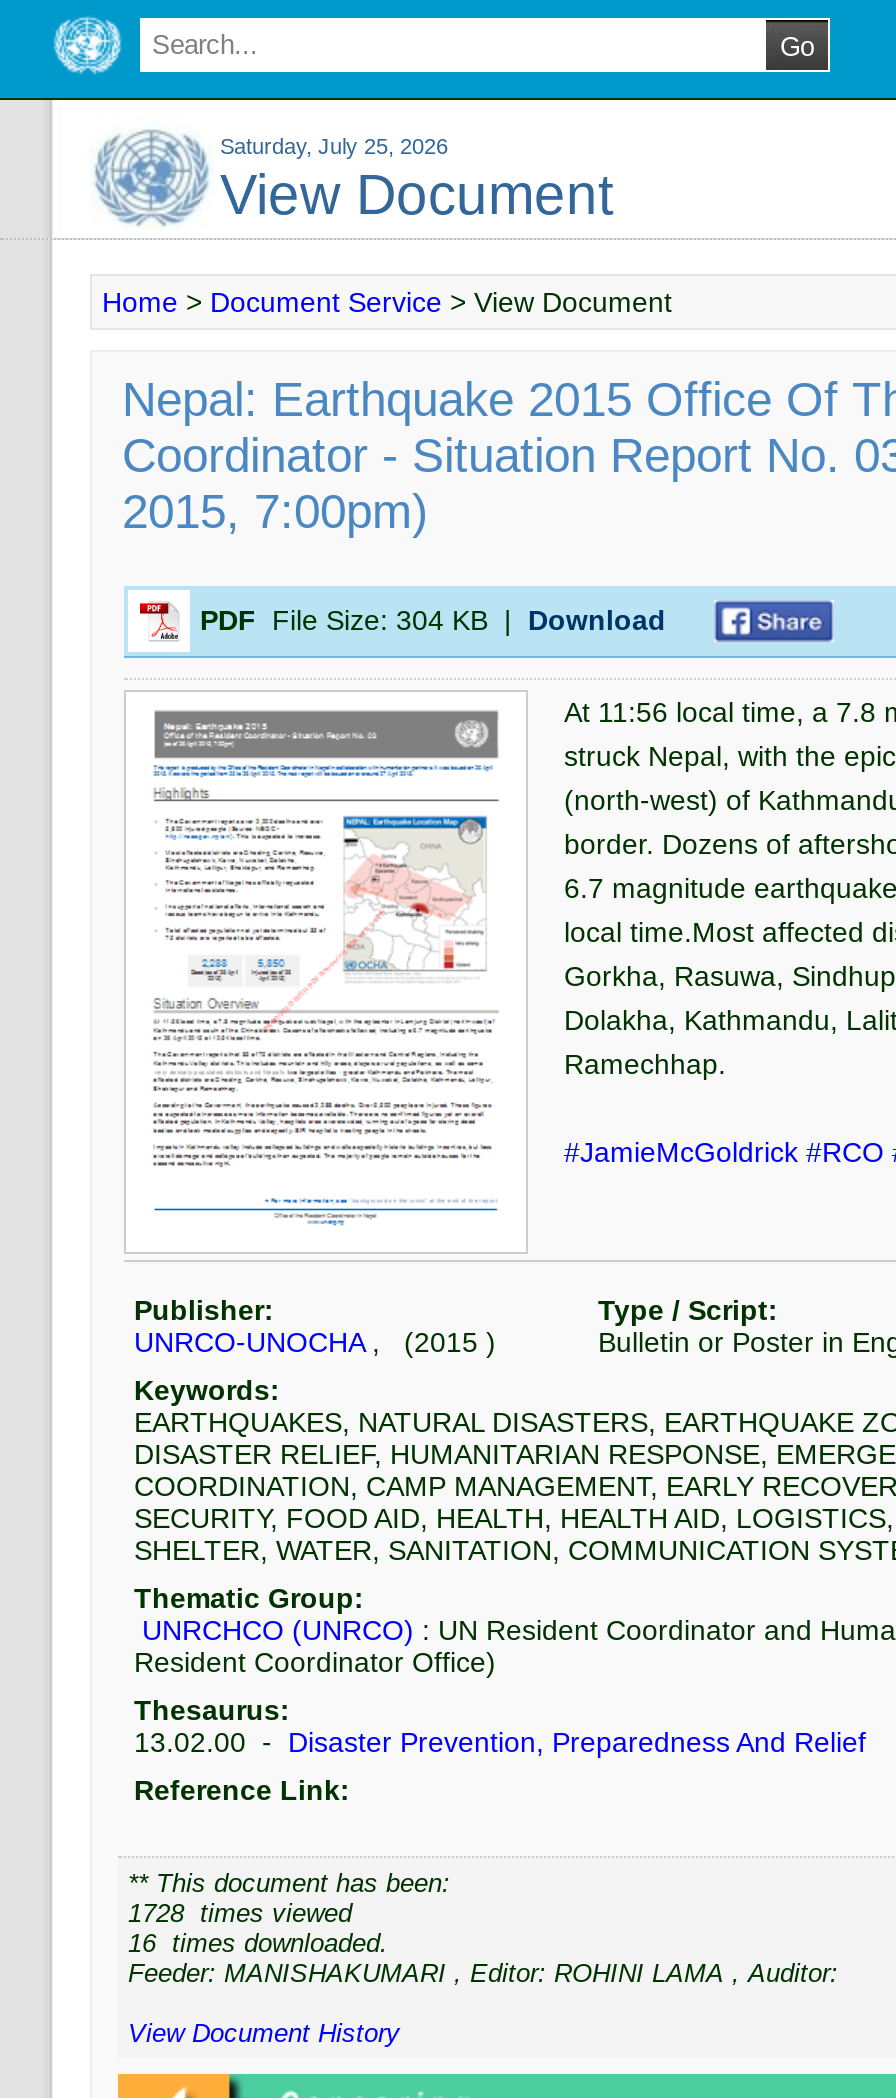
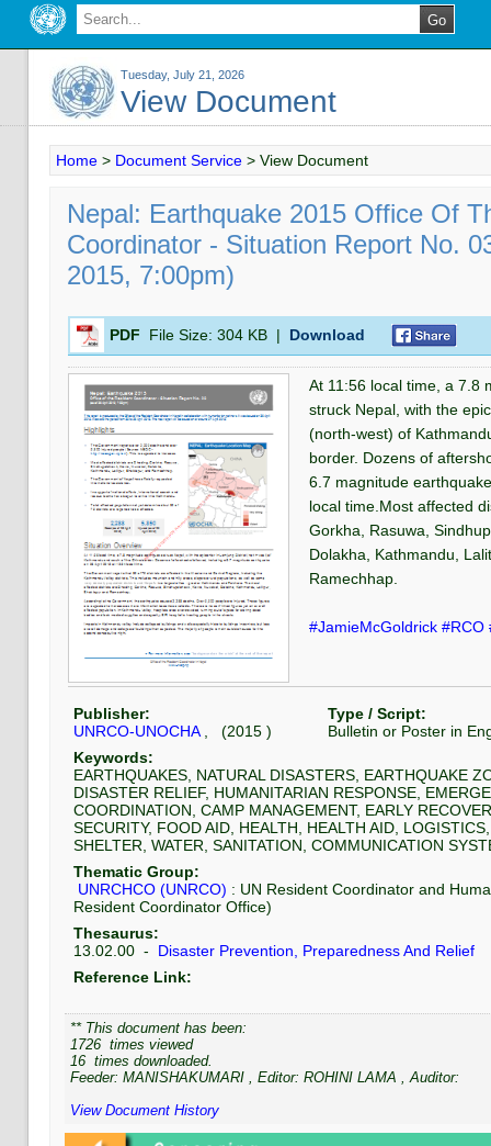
[220,134,448,158] Saturday, July 25, 2026 -> [121,68,244,81] Tuesday, July 21, 2026
[128,1898,352,1928] 1728 times viewed -> [70,1036,193,1053] 1726 times viewed

